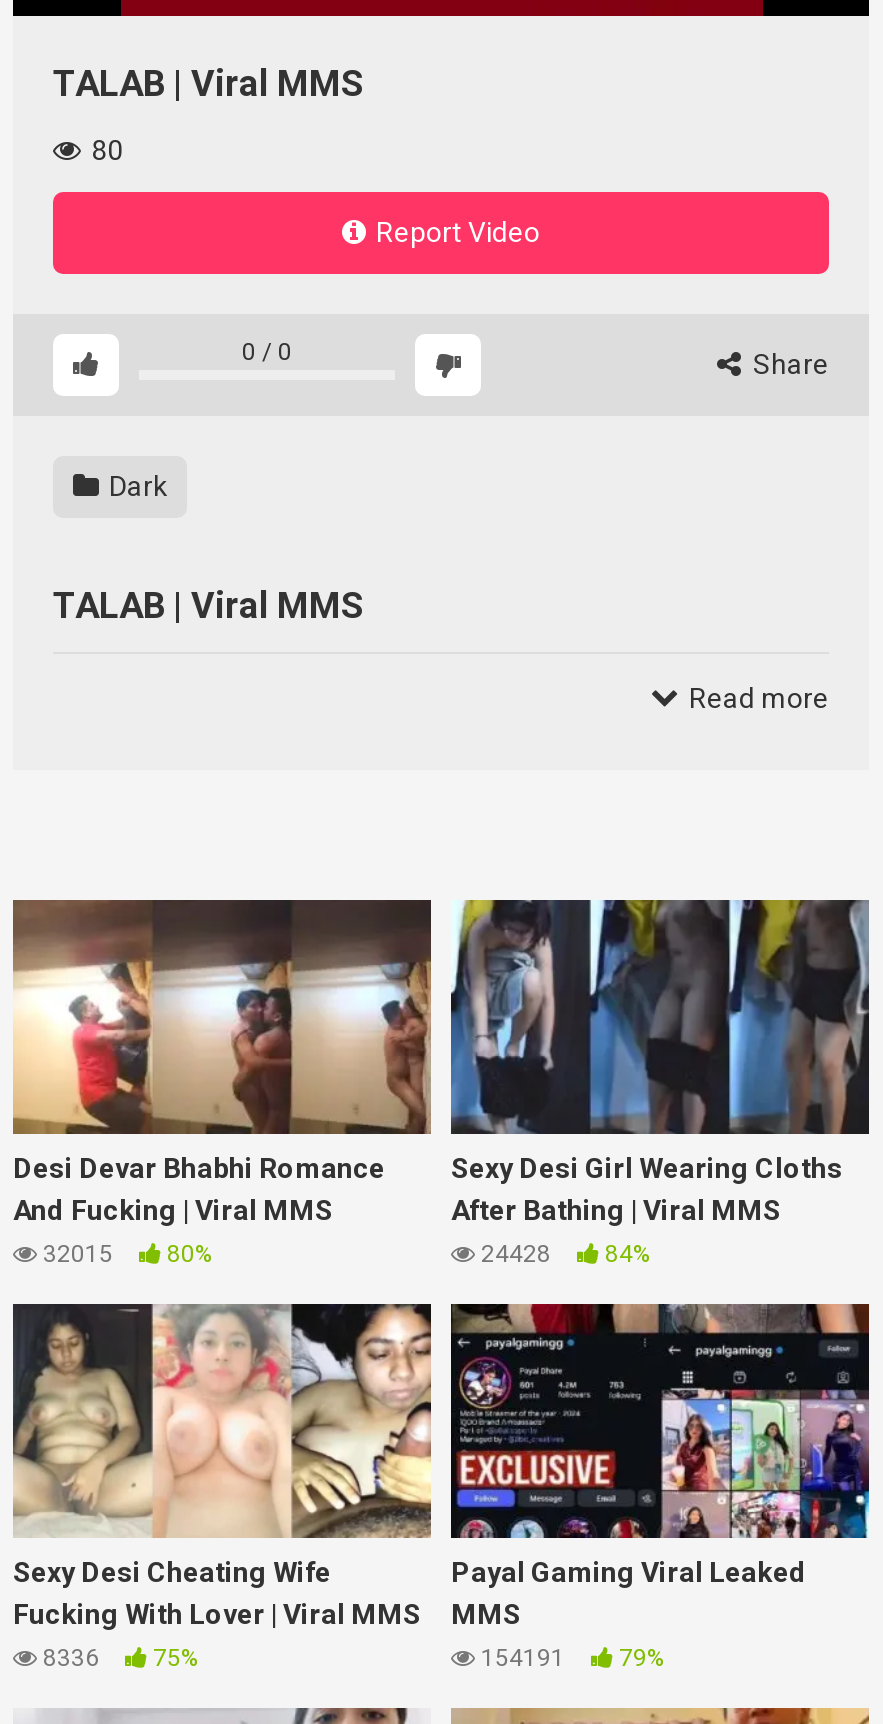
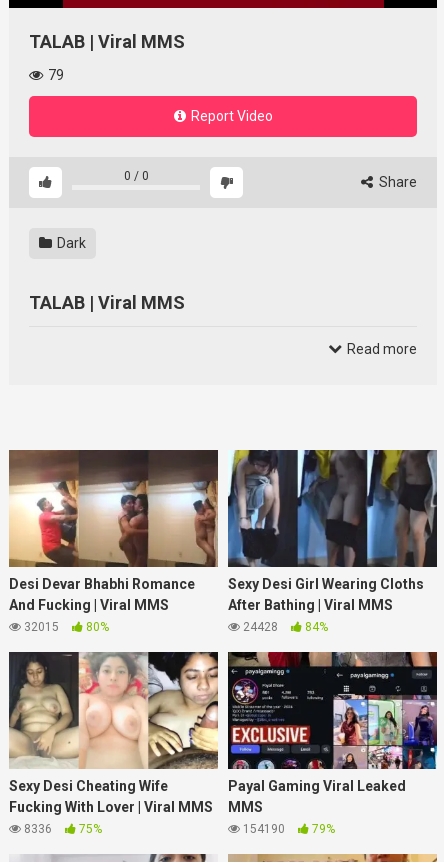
[85,134,123,166] 80 -> [45,67,64,83] 79
[475,1644,665,1672] 154191 79% -> [240,822,335,836] 154190 79%

